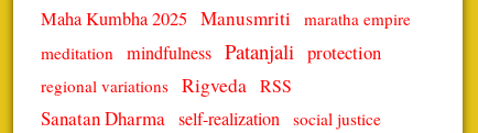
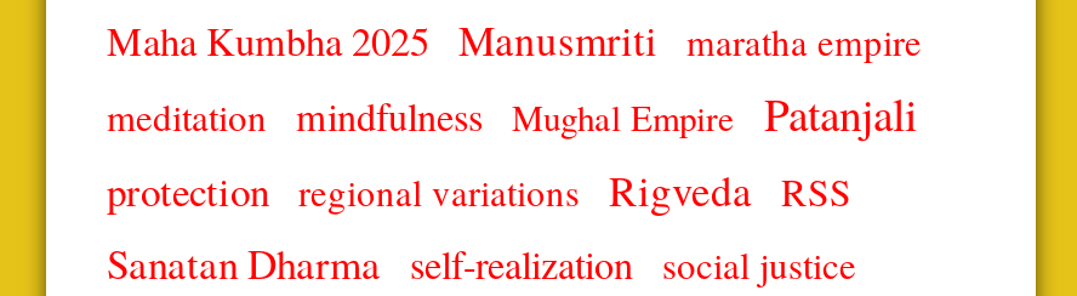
[41,37,381,98] meditation mindfulness Patanjali protection | regional variations Rigveda RSS -> [107,82,917,218] meditation mindfulness | Mughal Empire | Patanjali | protection regional variations Rigveda RSS

